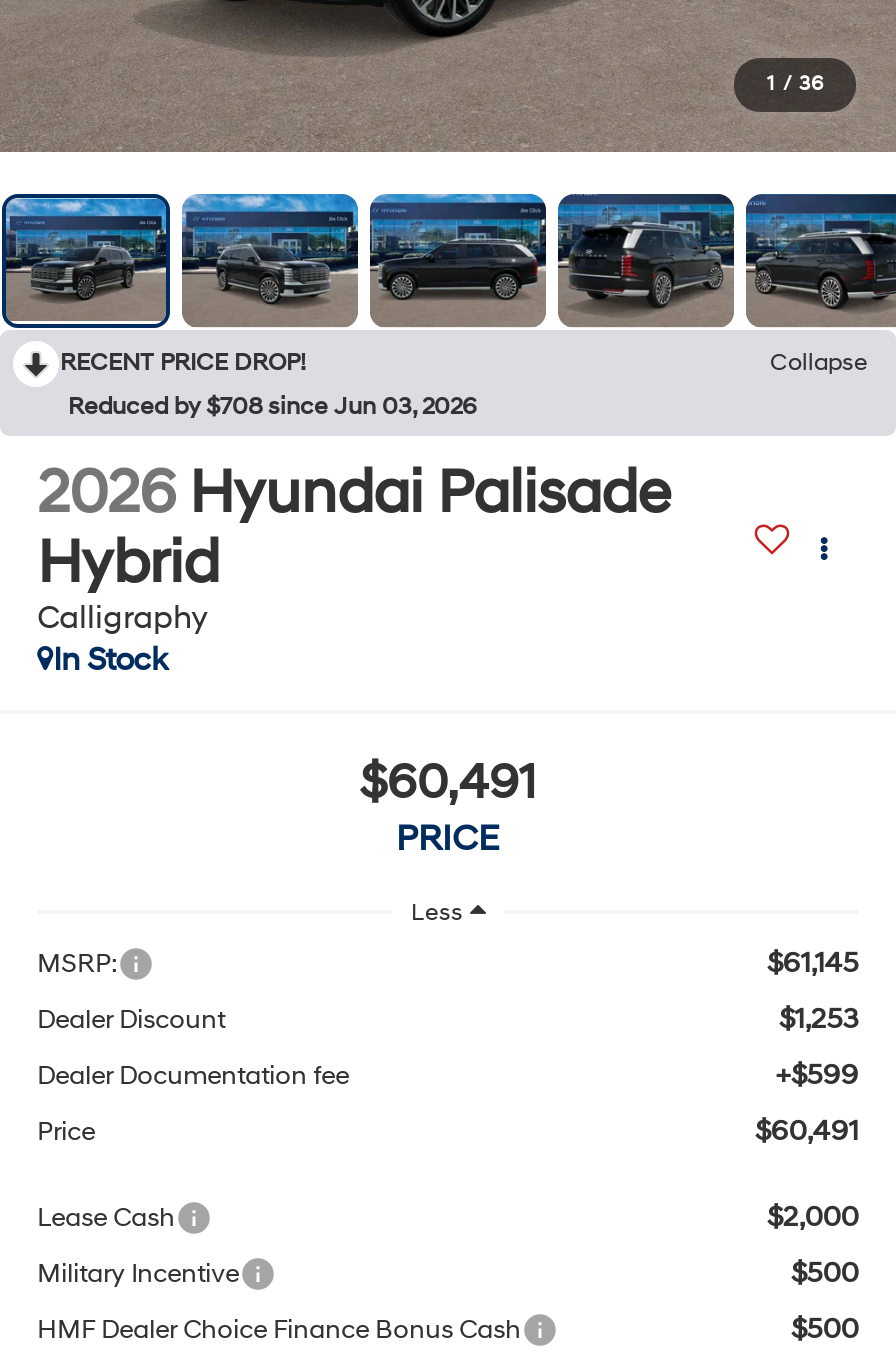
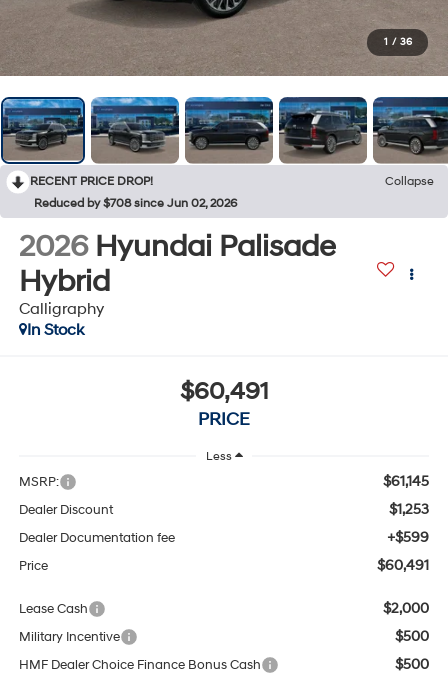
[68,391,476,421] Reduced by $708 since Jun 03, 2026 -> [34,196,237,211] Reduced by $708 since Jun 02, 2026

